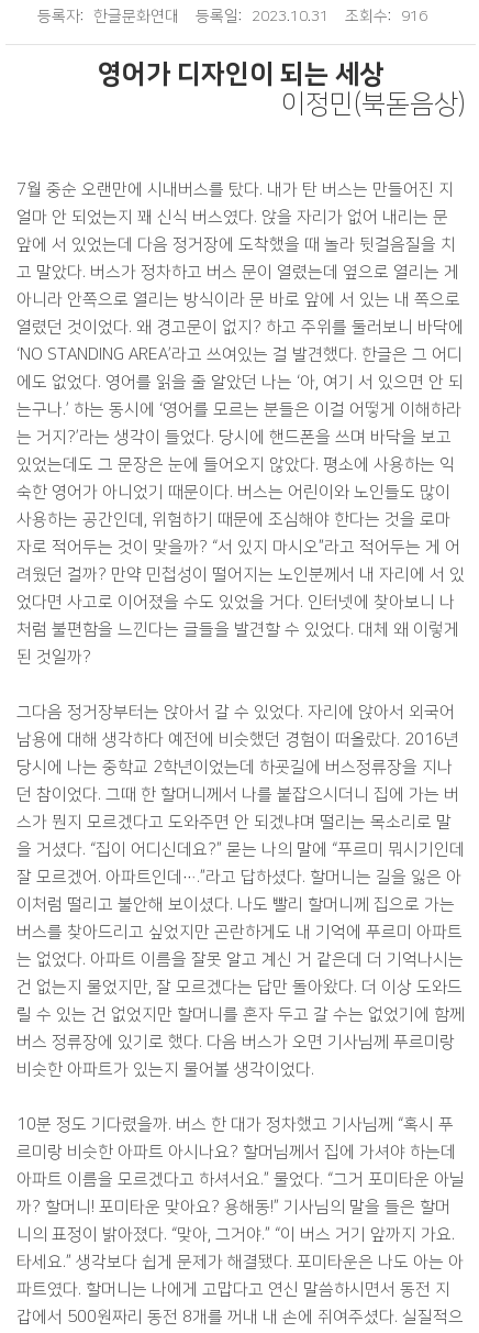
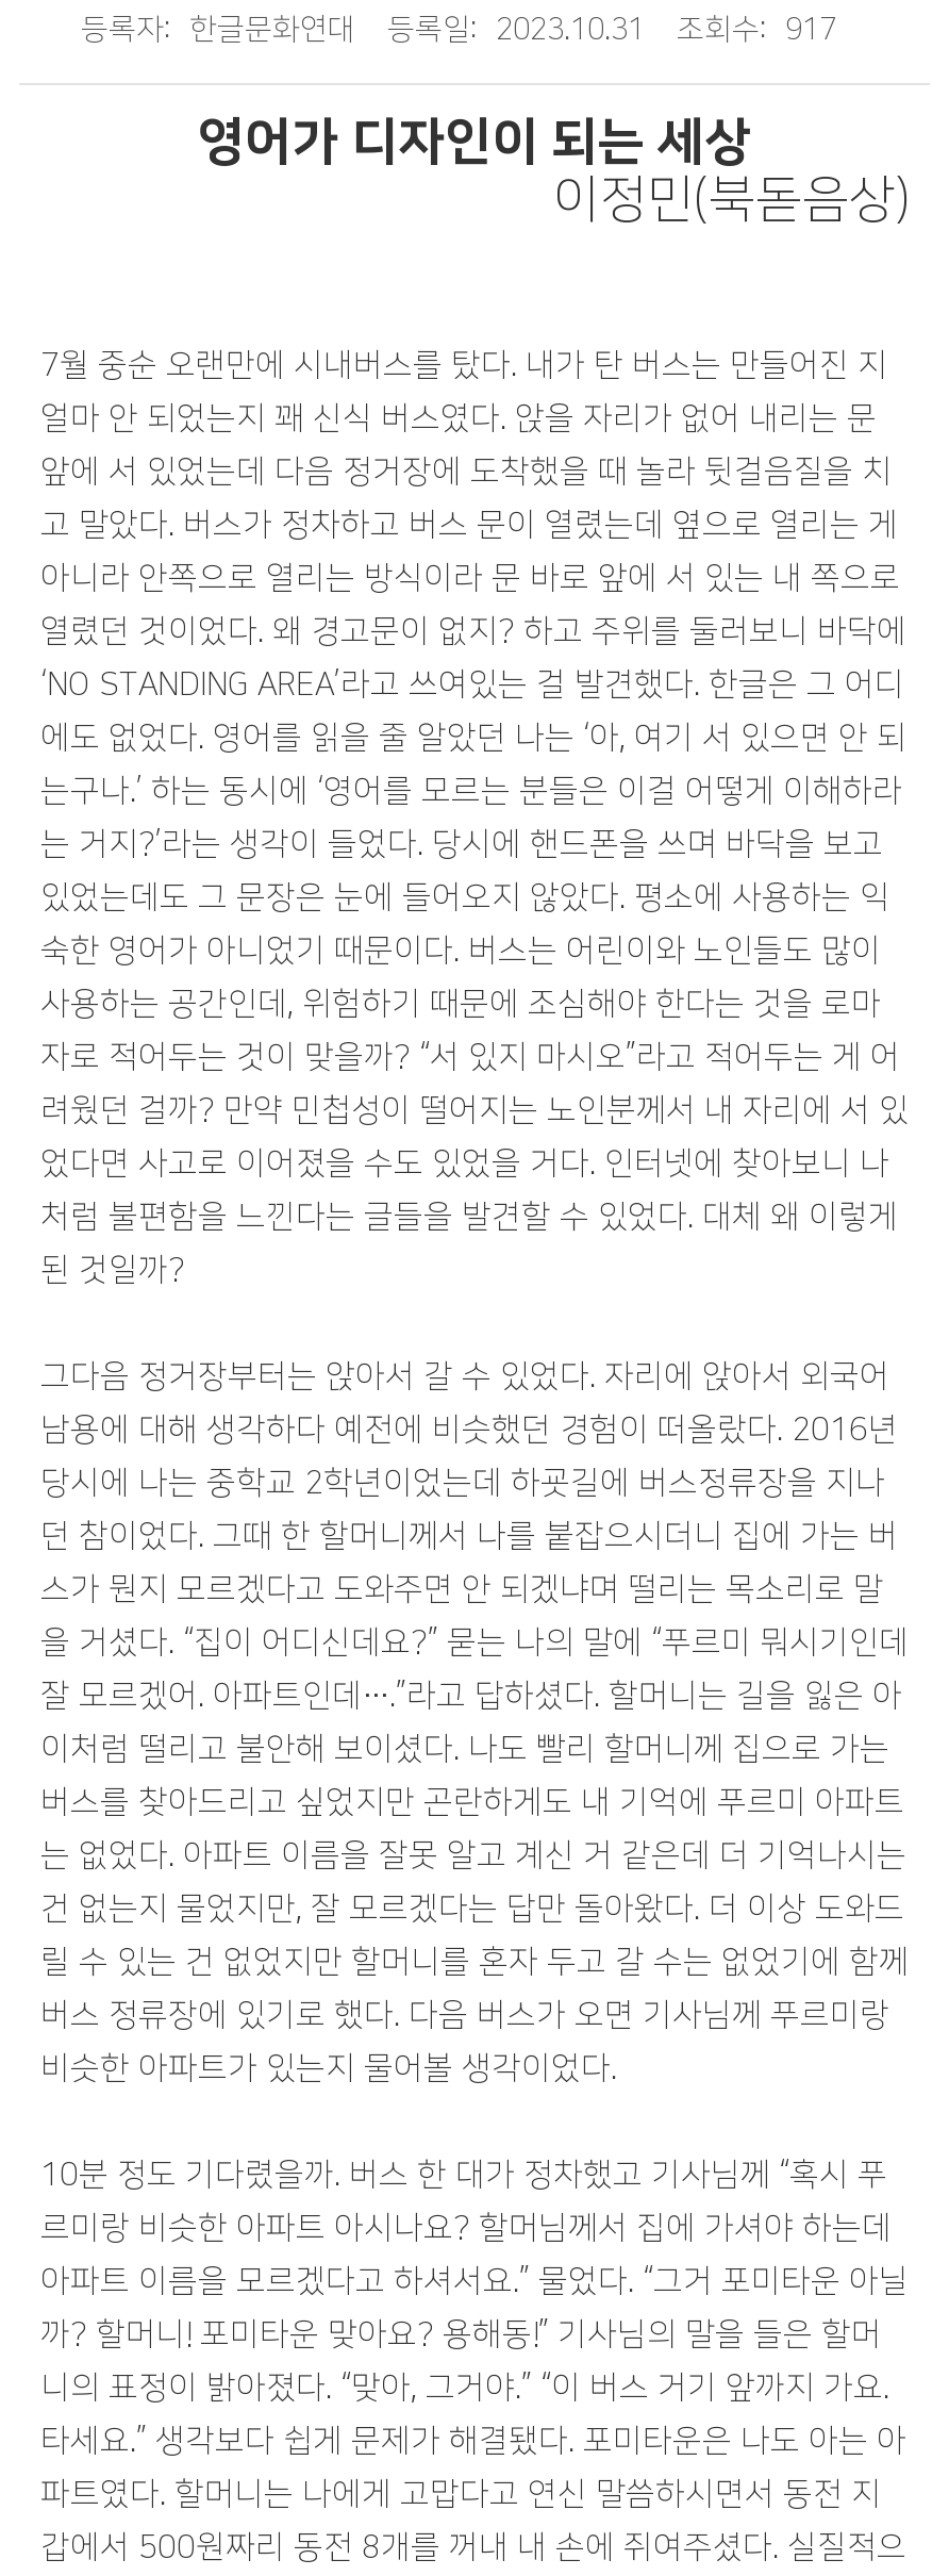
[37,8,427,26] 등록자: 한글문화연대 등록일: 2023.10.31 조회수: 916 -> [81,14,836,48] 등록자: 한글문화연대 등록일: 2023.10.31 조회수: 917

